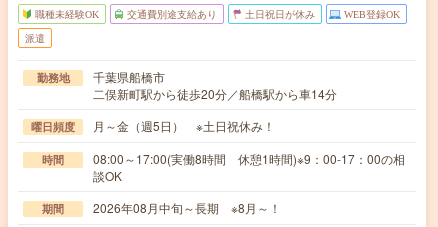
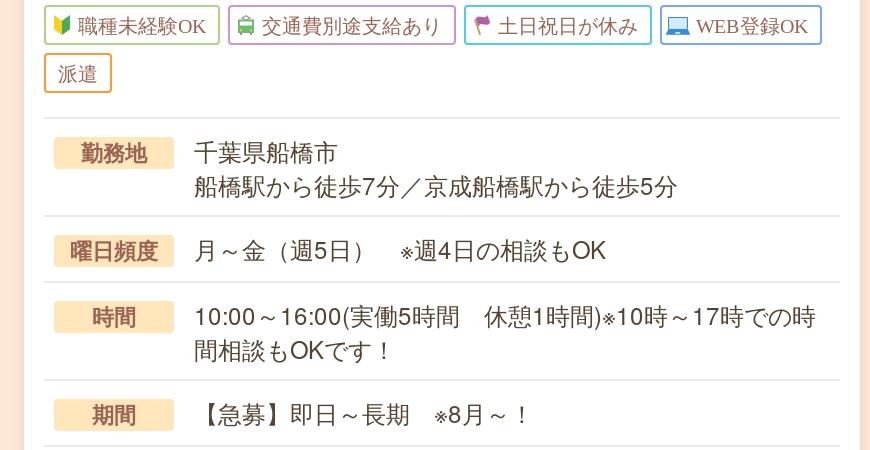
[93,85,337,102] 二俣新町駅から徒歩20分／船橋駅から車14分 -> [194,167,678,201] 船橋駅から徒歩7分／京成船橋駅から徒歩5分
[93,117,275,134] 月～金（週5日） ※土日祝休み！ -> [194,231,606,265] 月～金（週5日） ※週4日の相談もOK
[93,150,405,184] 08:00～17:00(実働8時間 休憩1時間)※9：00-17：00の相 | 談OK -> [194,297,816,365] 10:00～16:00(実働5時間 休憩1時間)※10時～17時での時 | 間相談もOKです！
[93,199,281,216] 2026年08月中旬～長期 ※8月～！ -> [194,395,534,429] 【急募】即日～長期 ※8月～！

